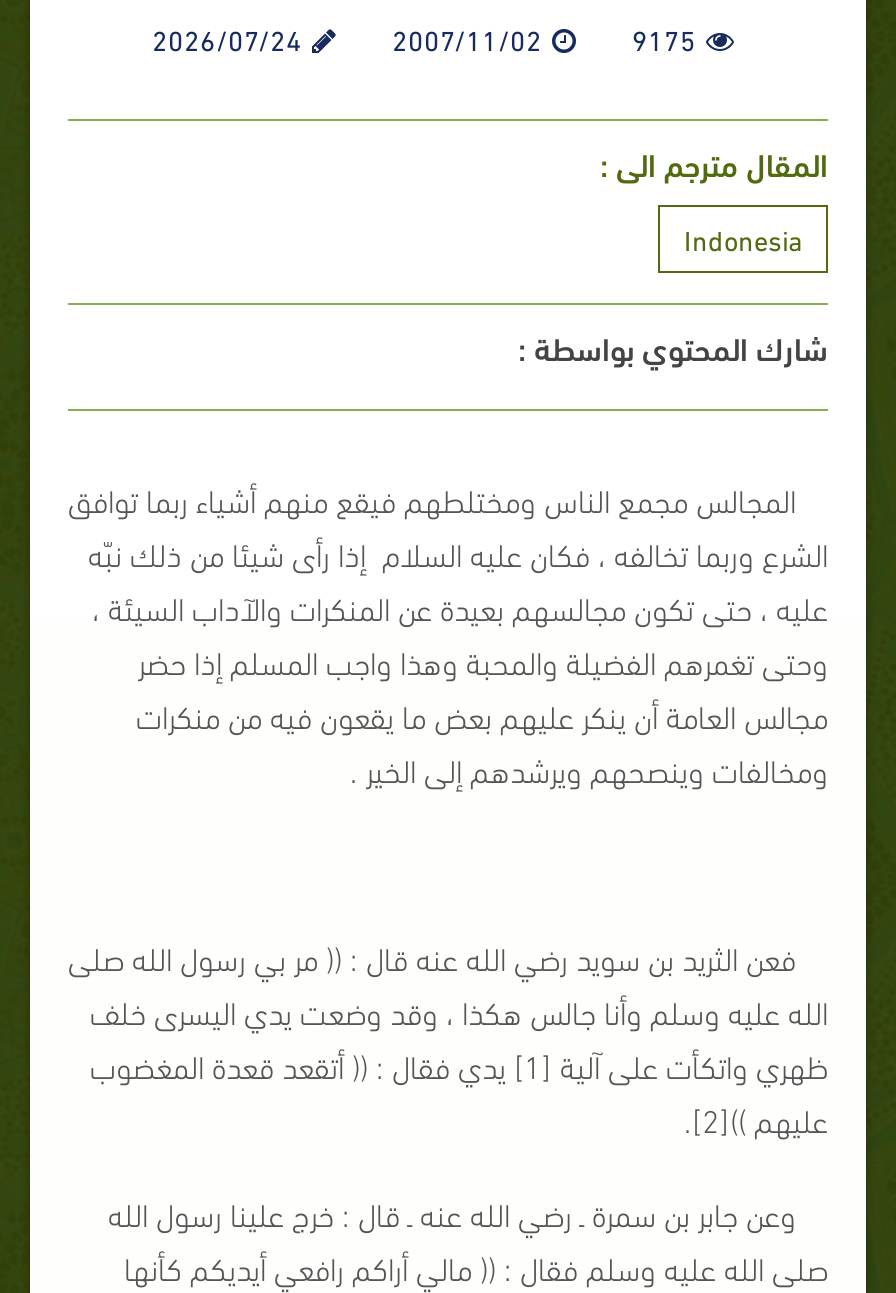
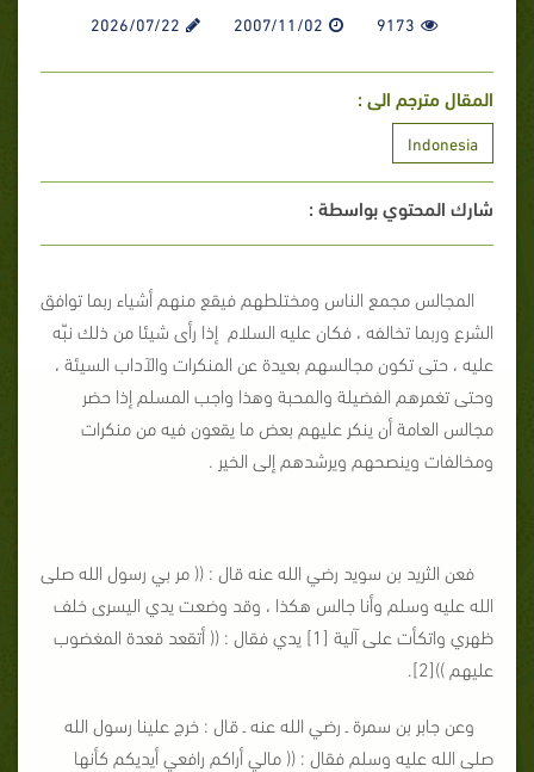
[152,17,302,59] 2026/07/24 -> [91,11,180,36] 2026/07/22
[632,17,696,59] 9175 -> [377,11,415,36] 9173

